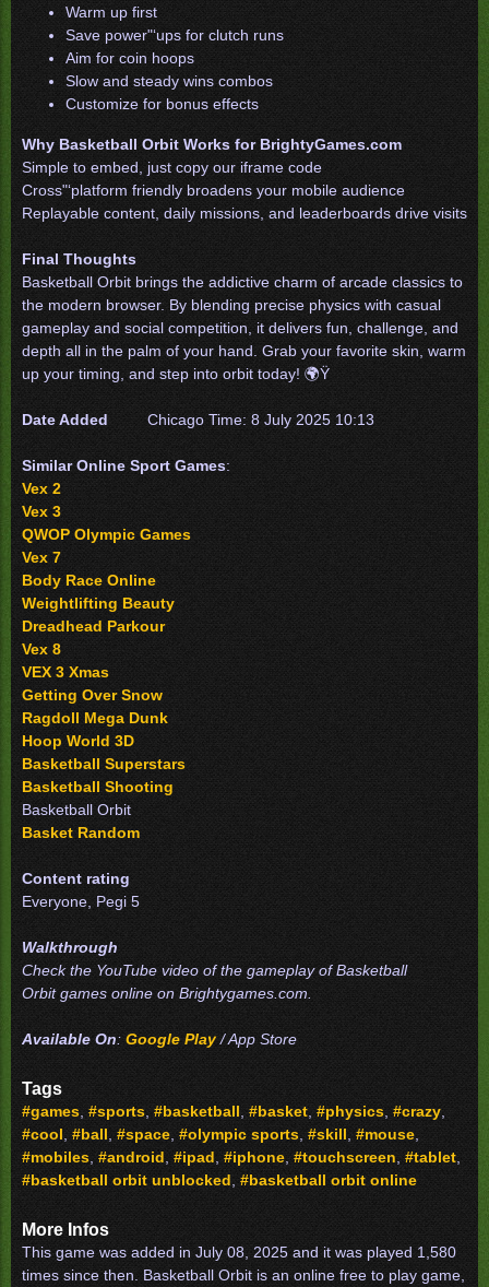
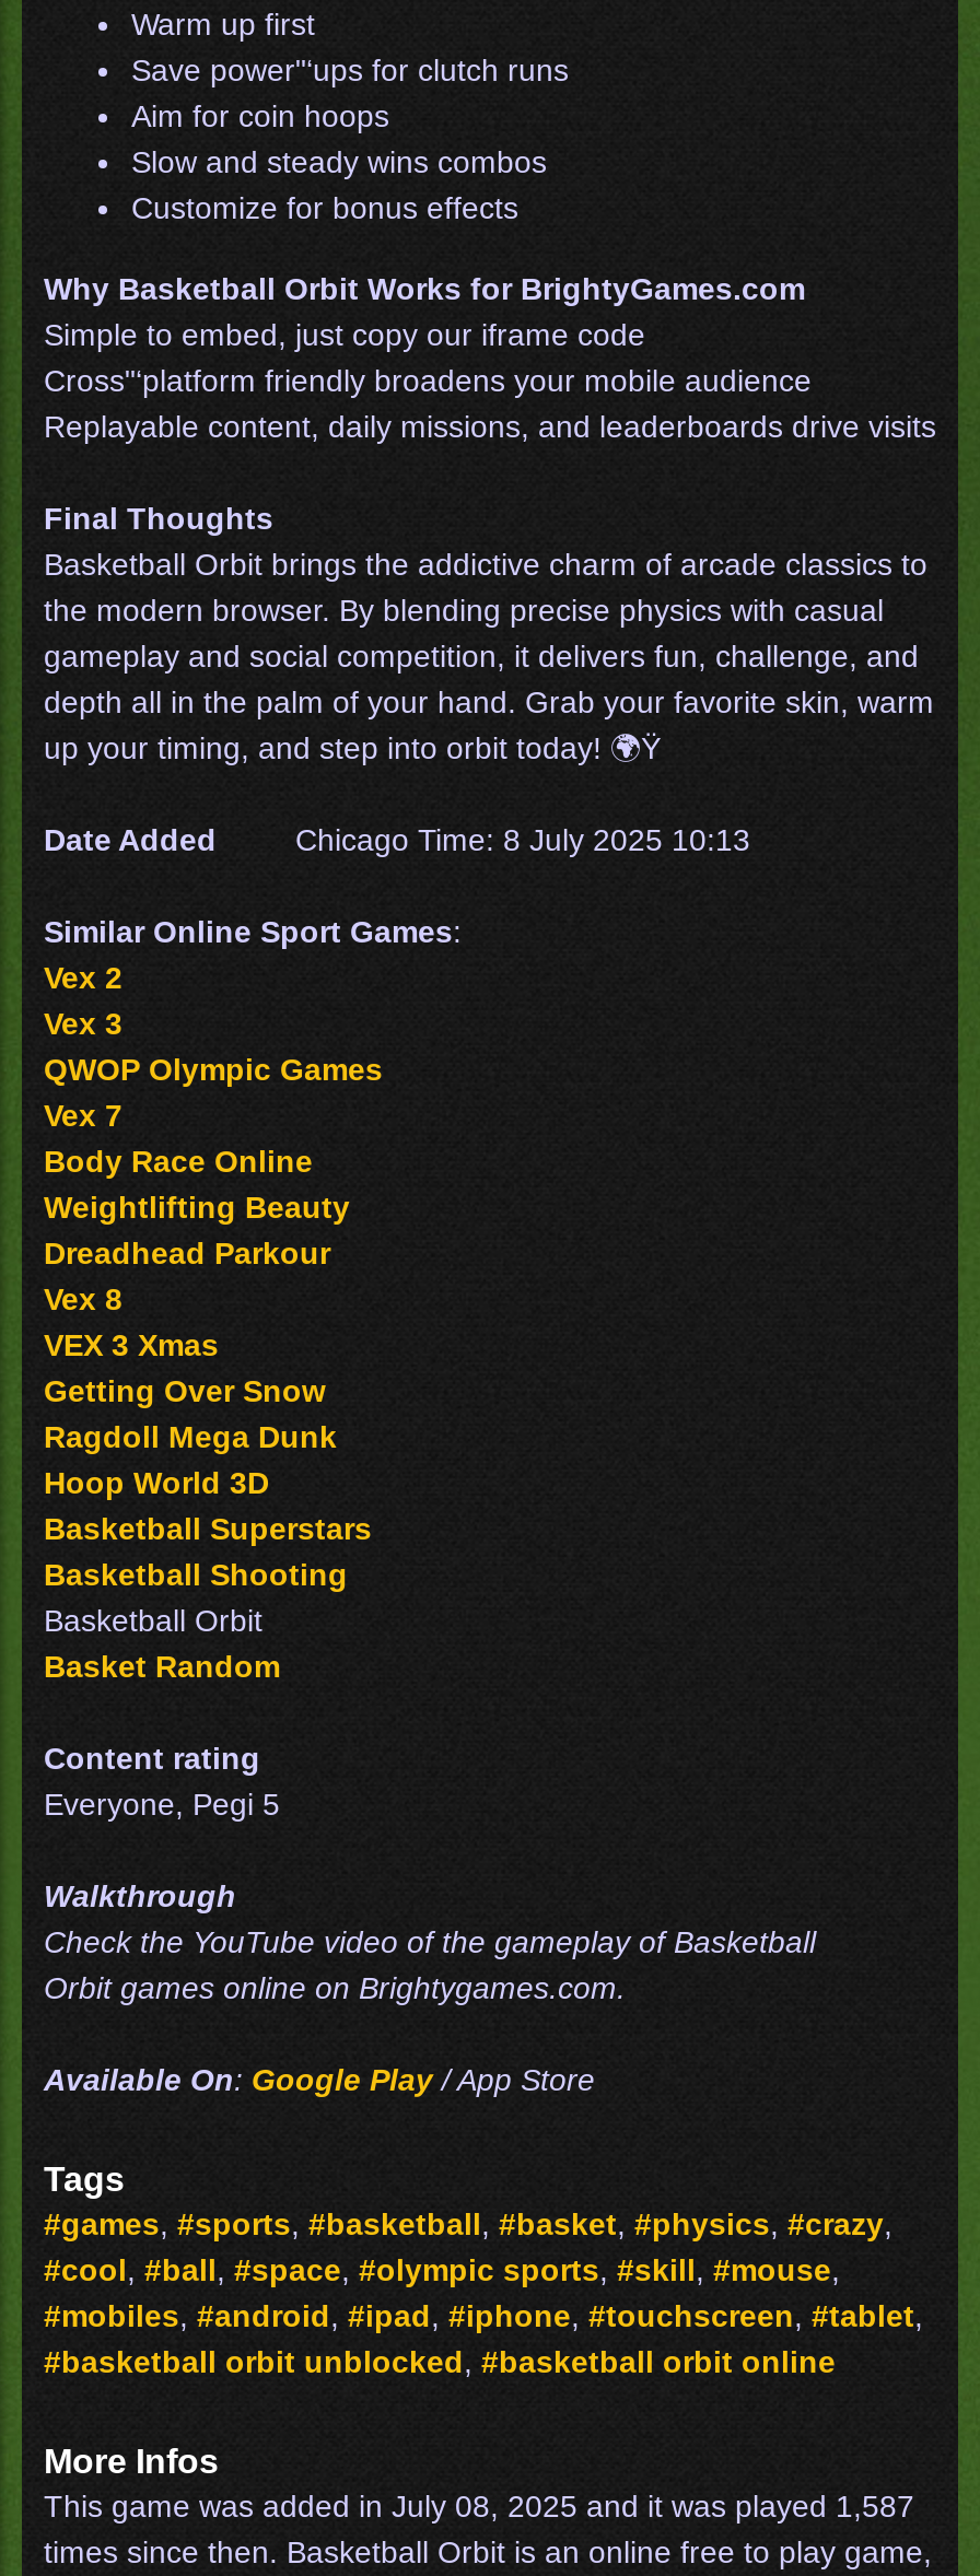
[22,1243,456,1261] This game was added in July 08, 2025 and it was played 1,580 -> [44,2489,914,2524] This game was added in July 08, 2025 and it was played 1,587

